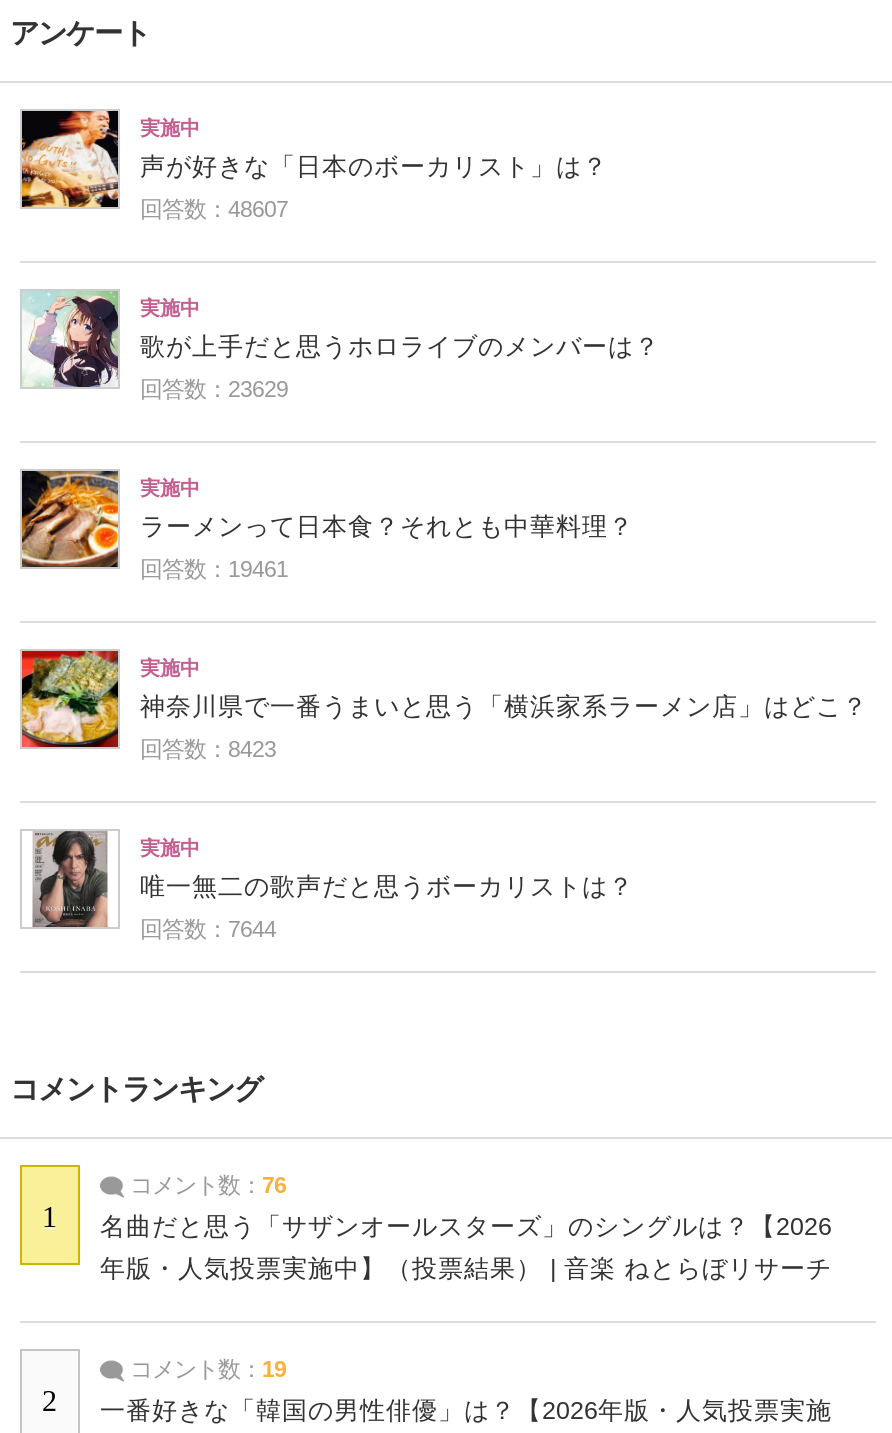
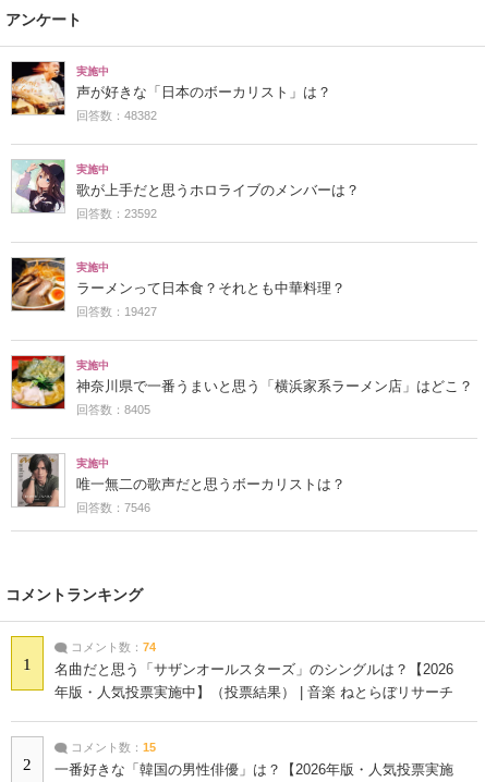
[140,197,288,221] 回答数：48607 -> [76,109,157,122] 回答数：48382
[140,377,288,401] 回答数：23629 -> [76,207,157,220] 回答数：23592
[140,557,288,581] 回答数：19461 -> [76,305,157,318] 回答数：19427
[140,737,276,761] 回答数：8423 -> [76,403,150,416] 回答数：8405
[140,917,276,941] 回答数：7644 -> [76,501,150,514] 回答数：7546
[124,1173,286,1197] コメント数：76 -> [68,640,156,653] コメント数：74
[124,1357,286,1381] コメント数：19 -> [68,740,156,753] コメント数：15

